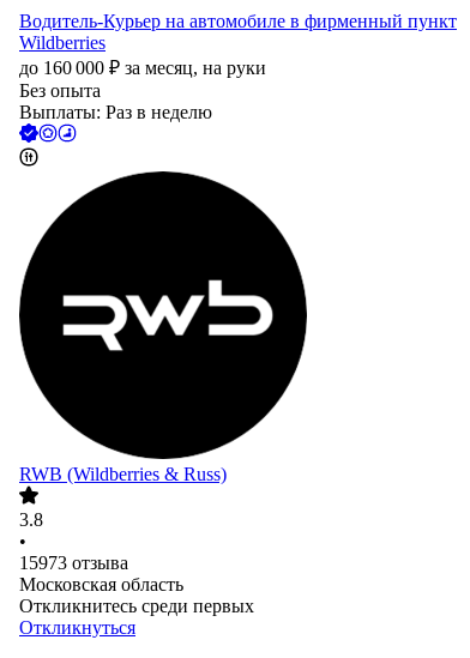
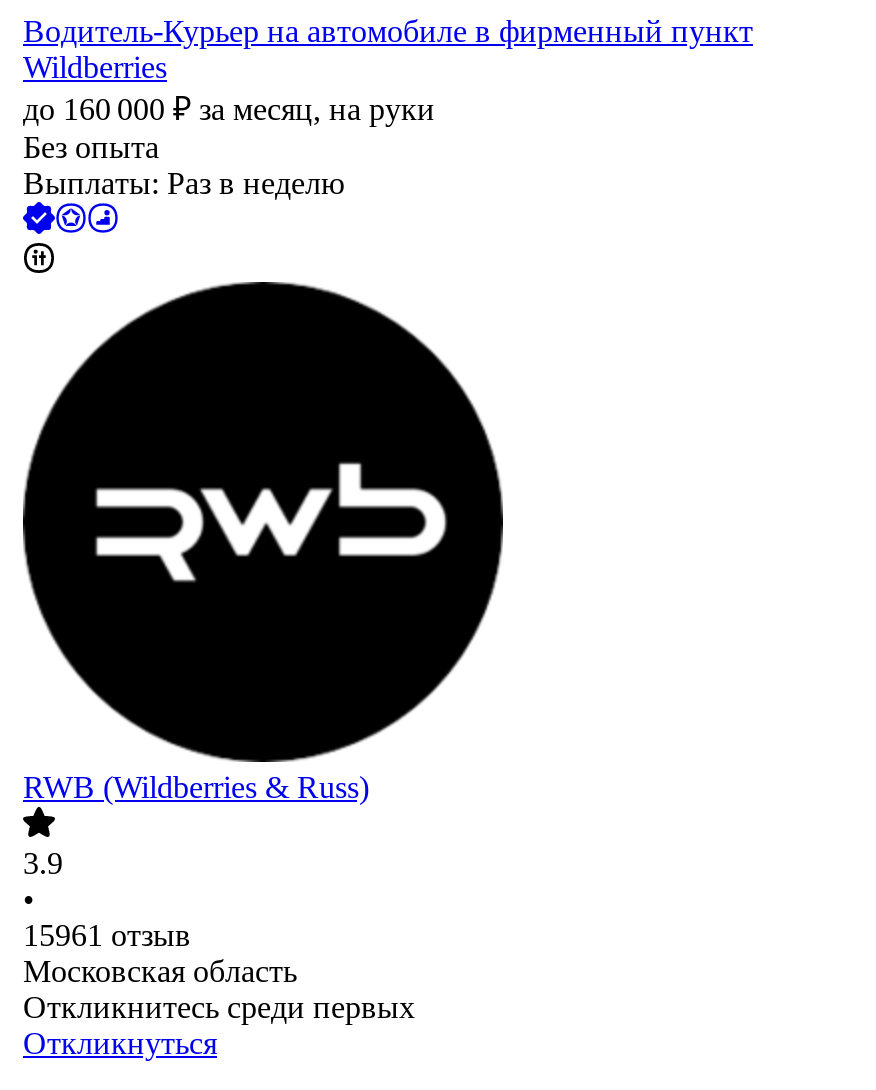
[19,510,43,530] 3.8 -> [23,847,63,881] 3.9
[19,553,128,574] 15973 отзыва -> [23,919,191,953] 15961 отзыв

